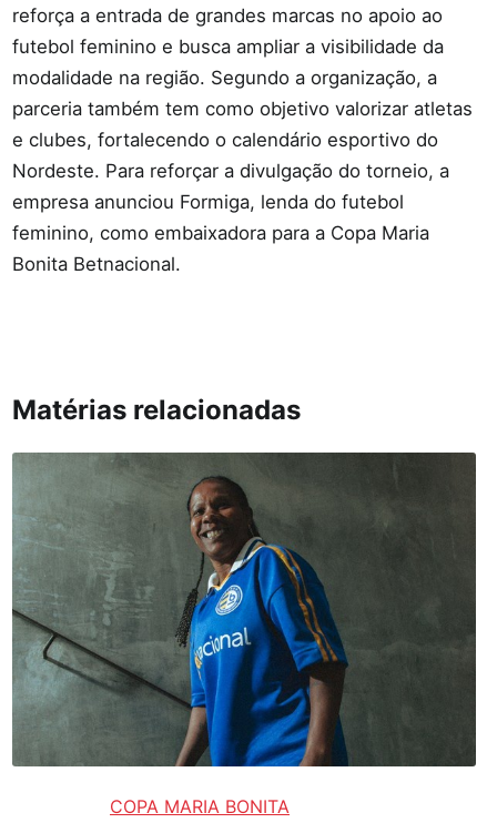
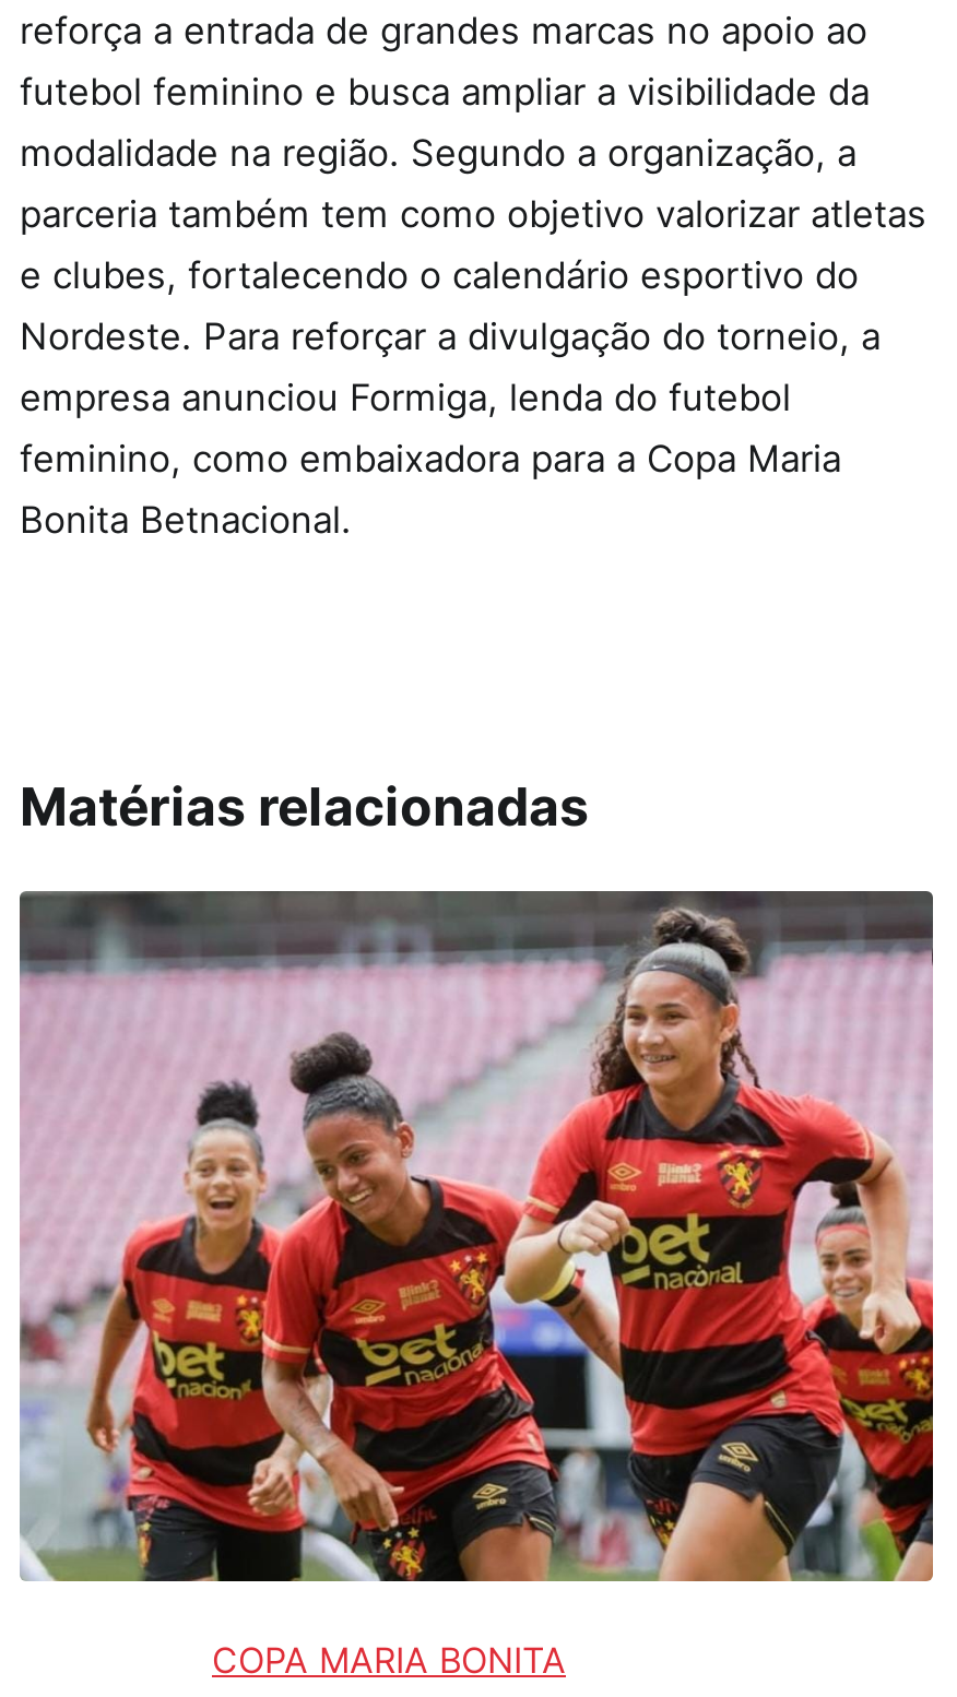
[12,453,477,768] [image] -> [20,889,935,1583] [image]

